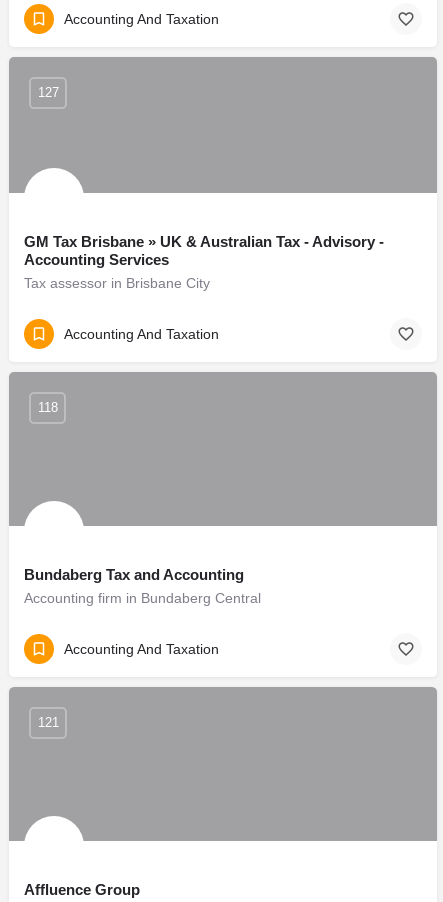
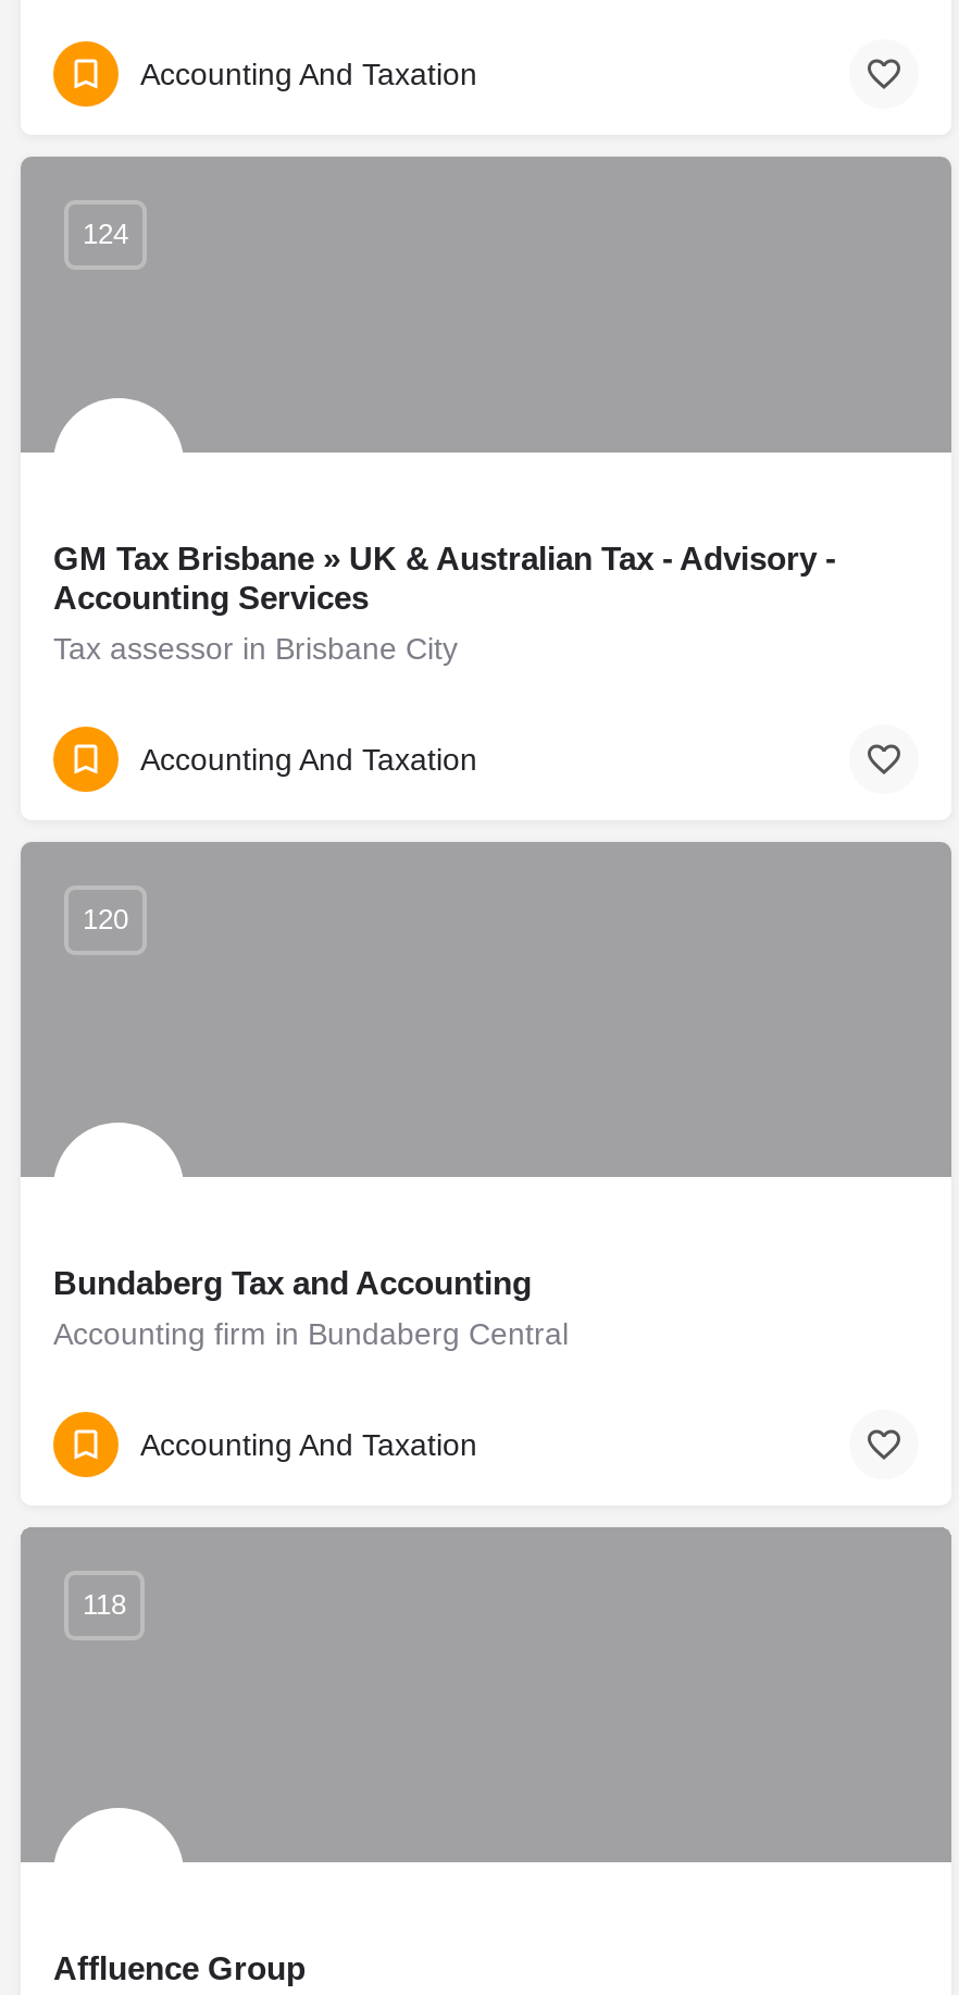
[37,85,58,100] 127 -> [83,218,128,251] 124
[37,400,57,415] 118 -> [83,904,128,936] 120
[37,715,58,730] 121 -> [83,1589,126,1622] 118

